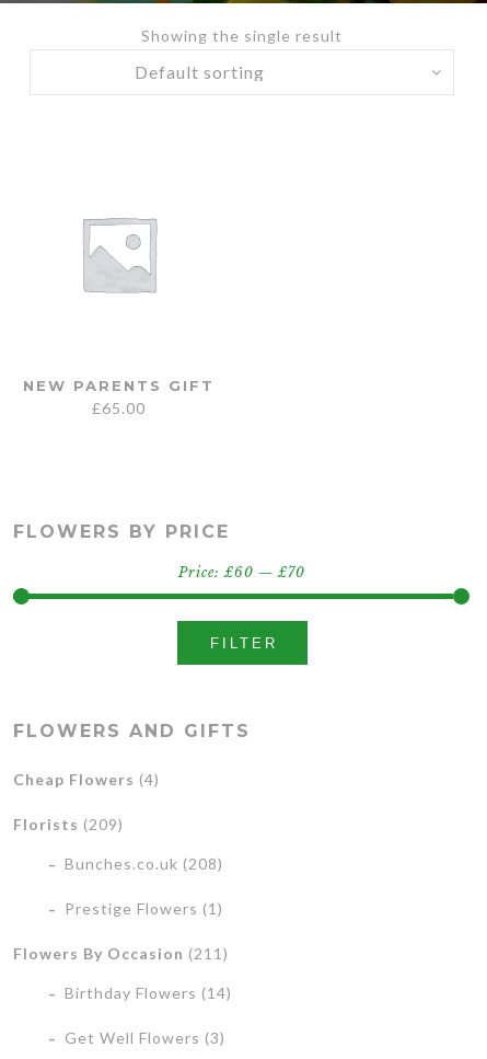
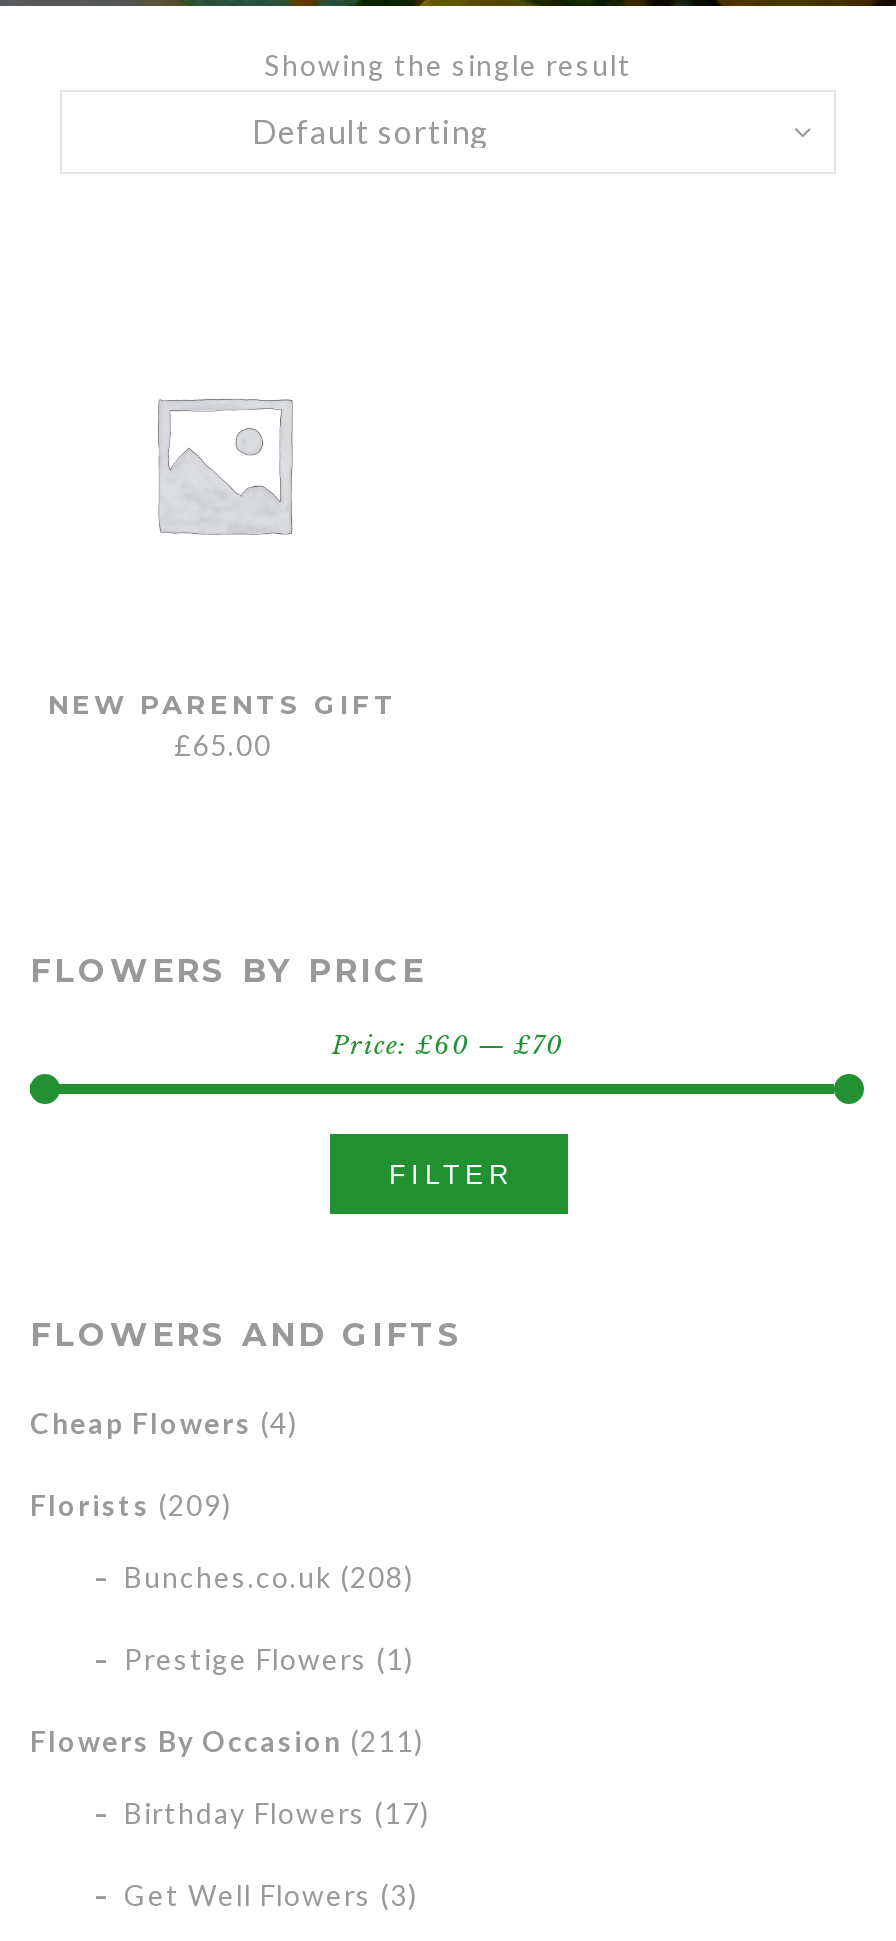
[65,984,232,1002] Birthday Flowers (14) -> [124,1796,430,1830] Birthday Flowers (17)

